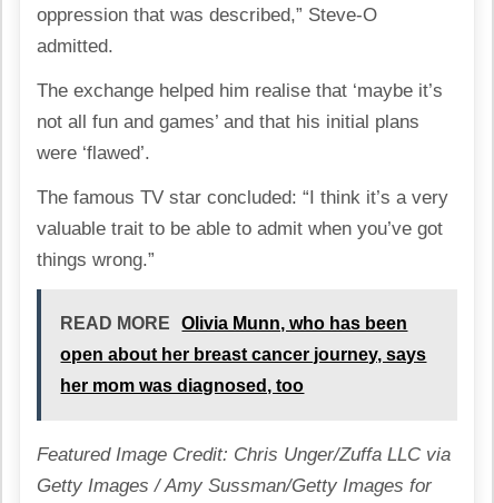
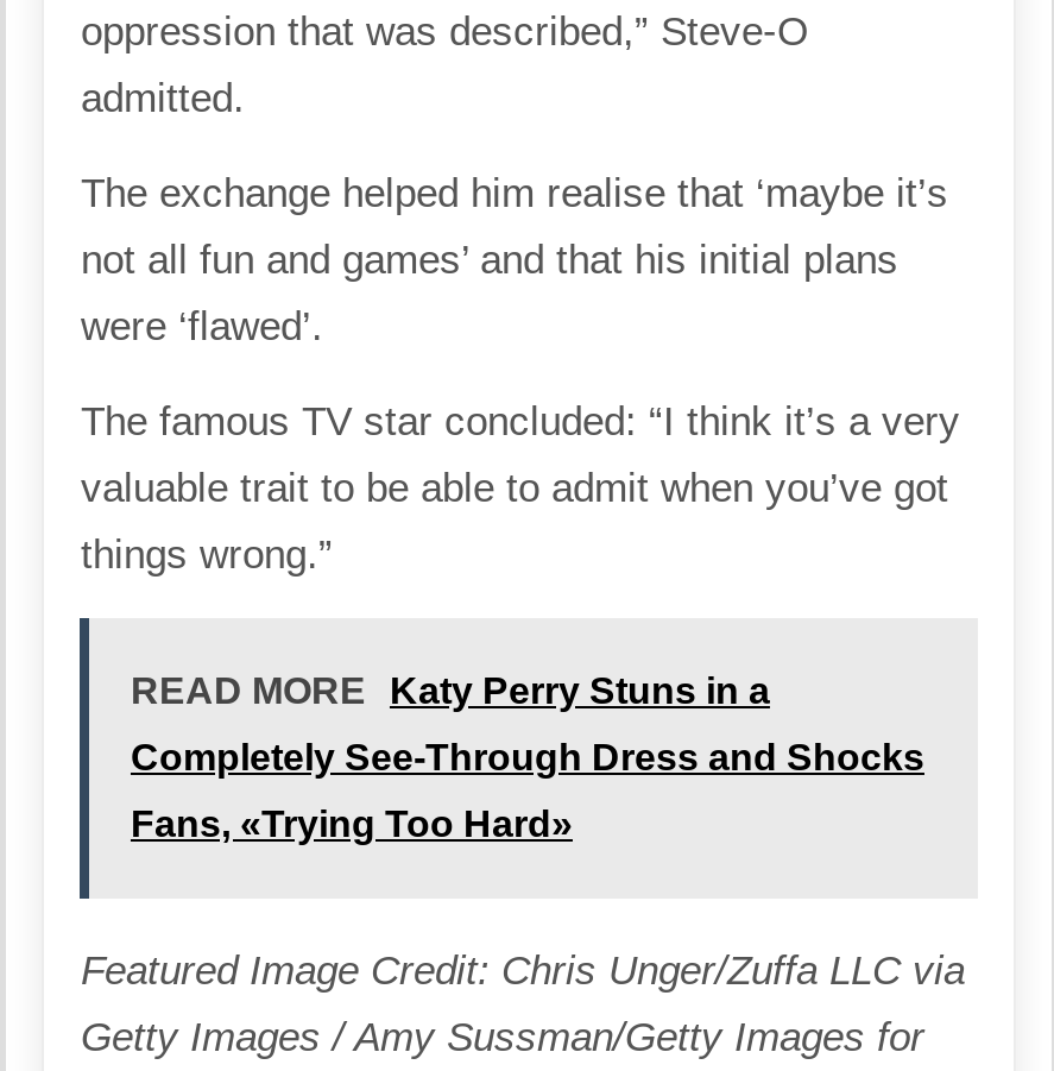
[61,314,408,333] READ MORE Olivia Munn, who has been -> [131,671,770,711] READ MORE Katy Perry Stuns in a
[61,345,427,364] open about her breast cancer journey, says -> [131,737,924,778] Completely See-Through Dress and Shocks
[61,376,304,395] her mom was diagnosed, too -> [131,804,573,844] Fans, «Trying Too Hard»

